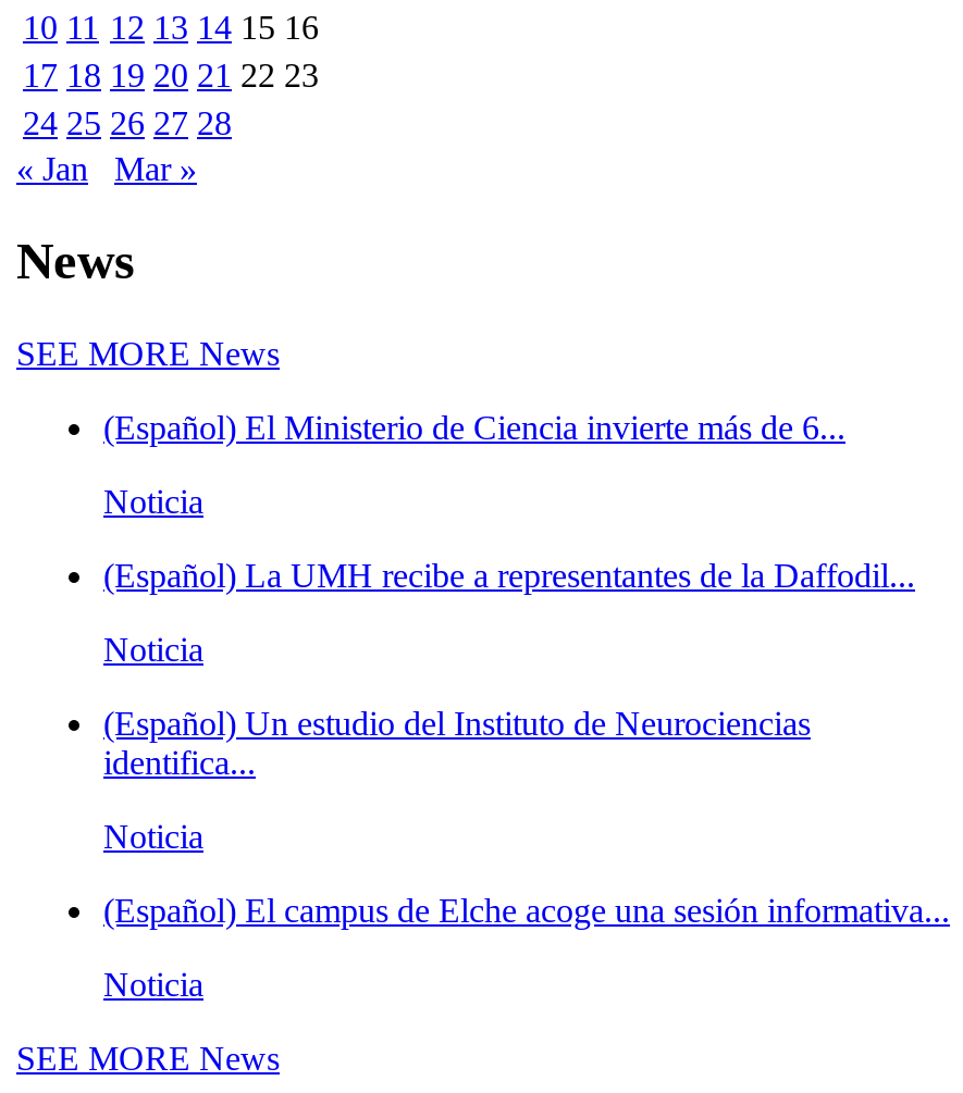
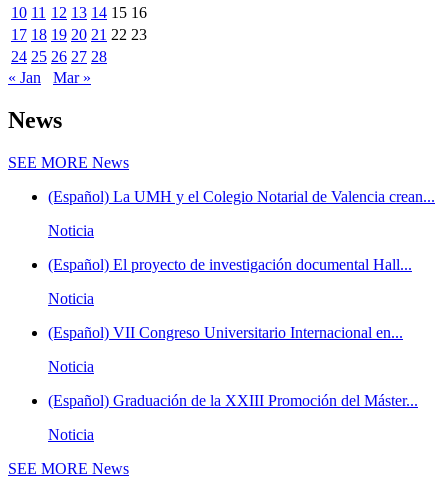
[103,408,845,445] (Español) El Ministerio de Ciencia invierte más de 6... -> [48,188,435,205] (Español) La UMH y el Colegio Notarial de Valencia crean...
[103,556,915,593] (Español) La UMH recibe a representantes de la Daffodil... -> [48,256,412,273] (Español) El proyecto de investigación documental Hall...
[103,704,811,780] (Español) Un estudio del Instituto de Neurociencias | identifica... -> [48,324,403,341] (Español) VII Congreso Universitario Internacional en...
[103,891,950,928] (Español) El campus de Elche acoge una sesión informativa... -> [48,392,418,409] (Español) Graduación de la XXIII Promoción del Máster...

